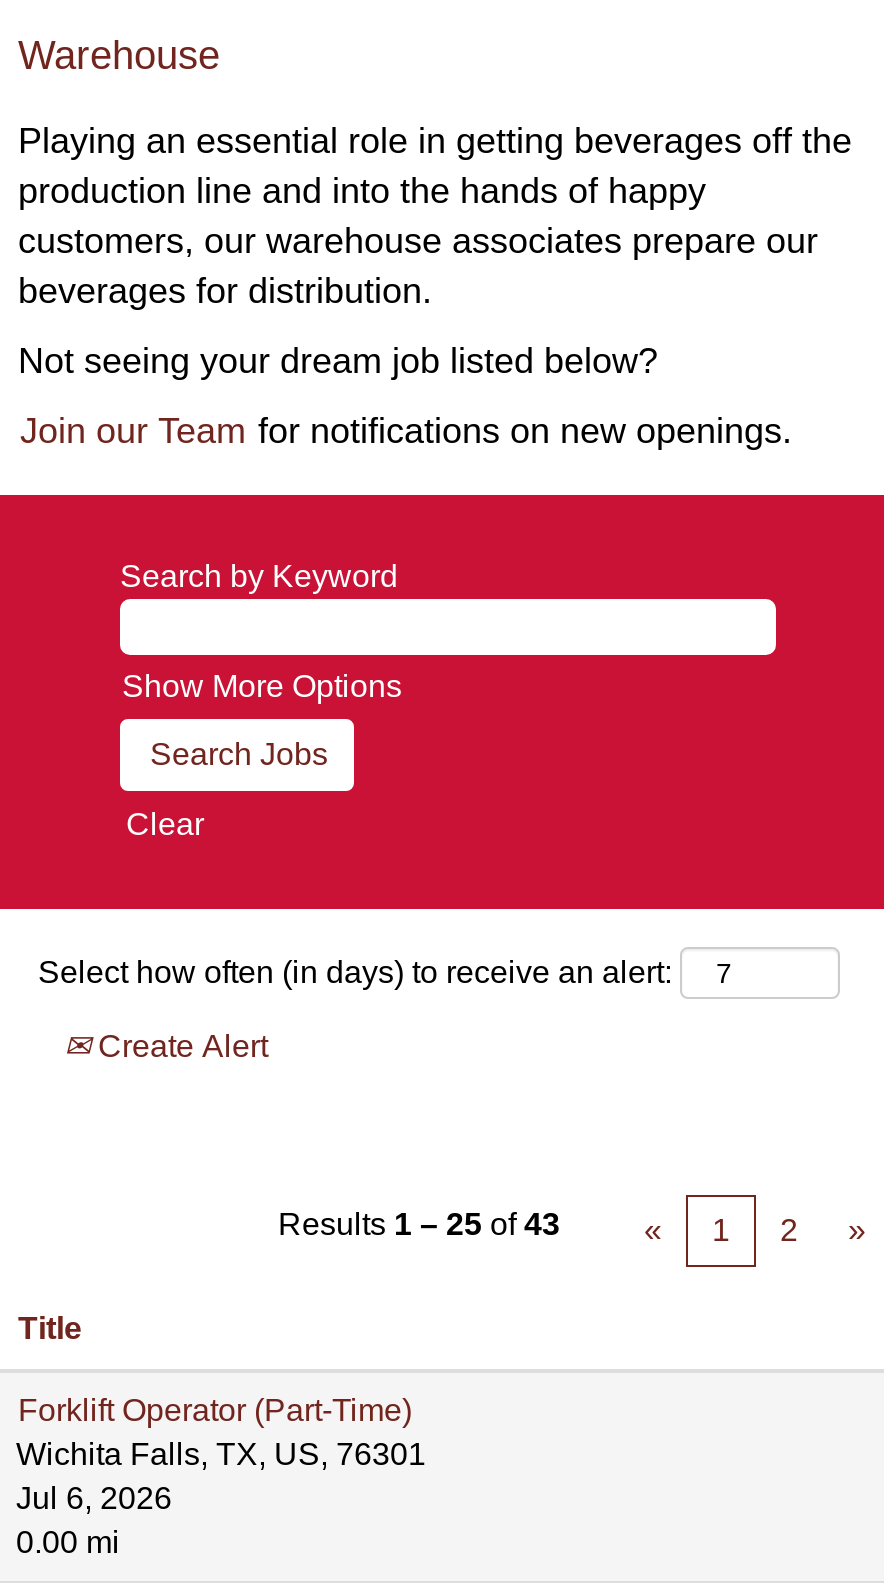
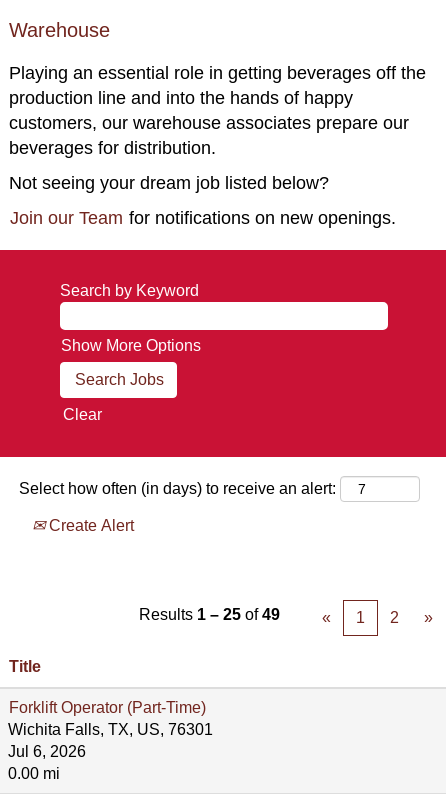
[278,1206,560,1240] Results 1 – 25 of 43 -> [139,606,280,623] Results 1 – 25 of 49

